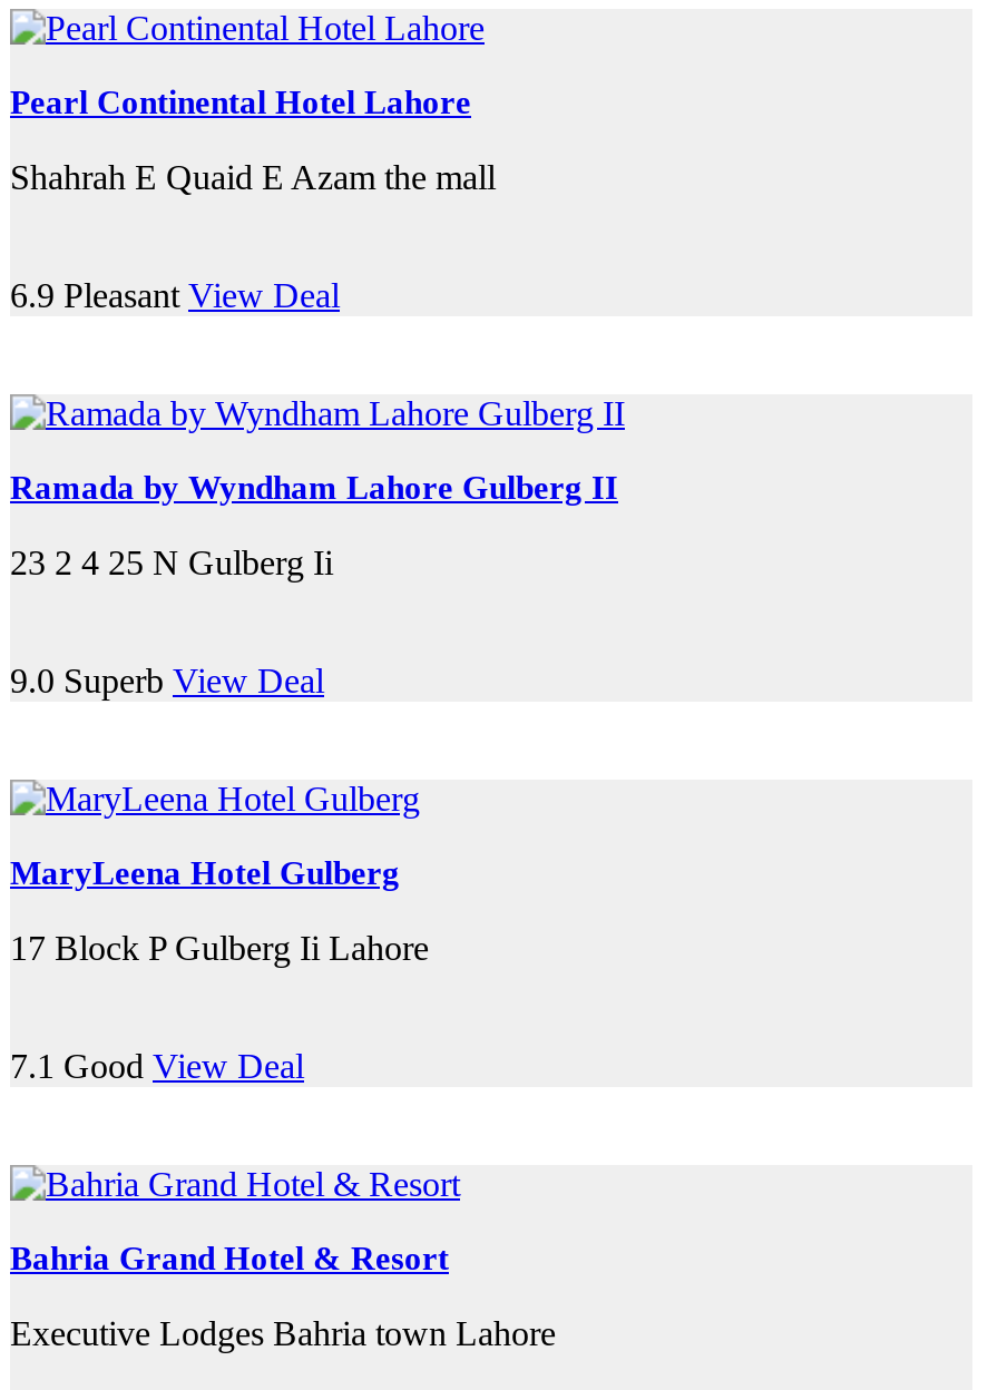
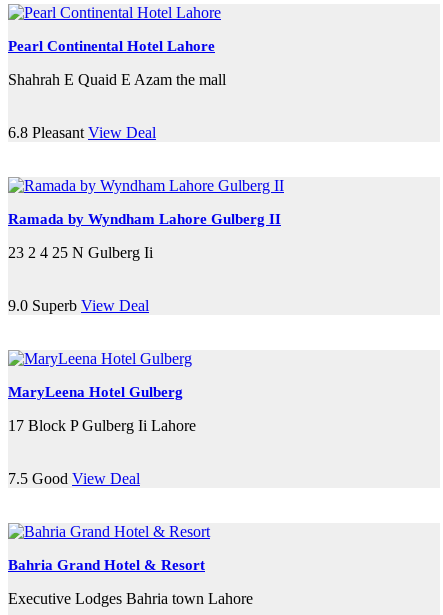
[10,276,340,314] 6.9 Pleasant View Deal -> [8,124,156,141] 6.8 Pleasant View Deal
[10,1047,304,1084] 7.1 Good View Deal -> [8,470,140,487] 7.5 Good View Deal

